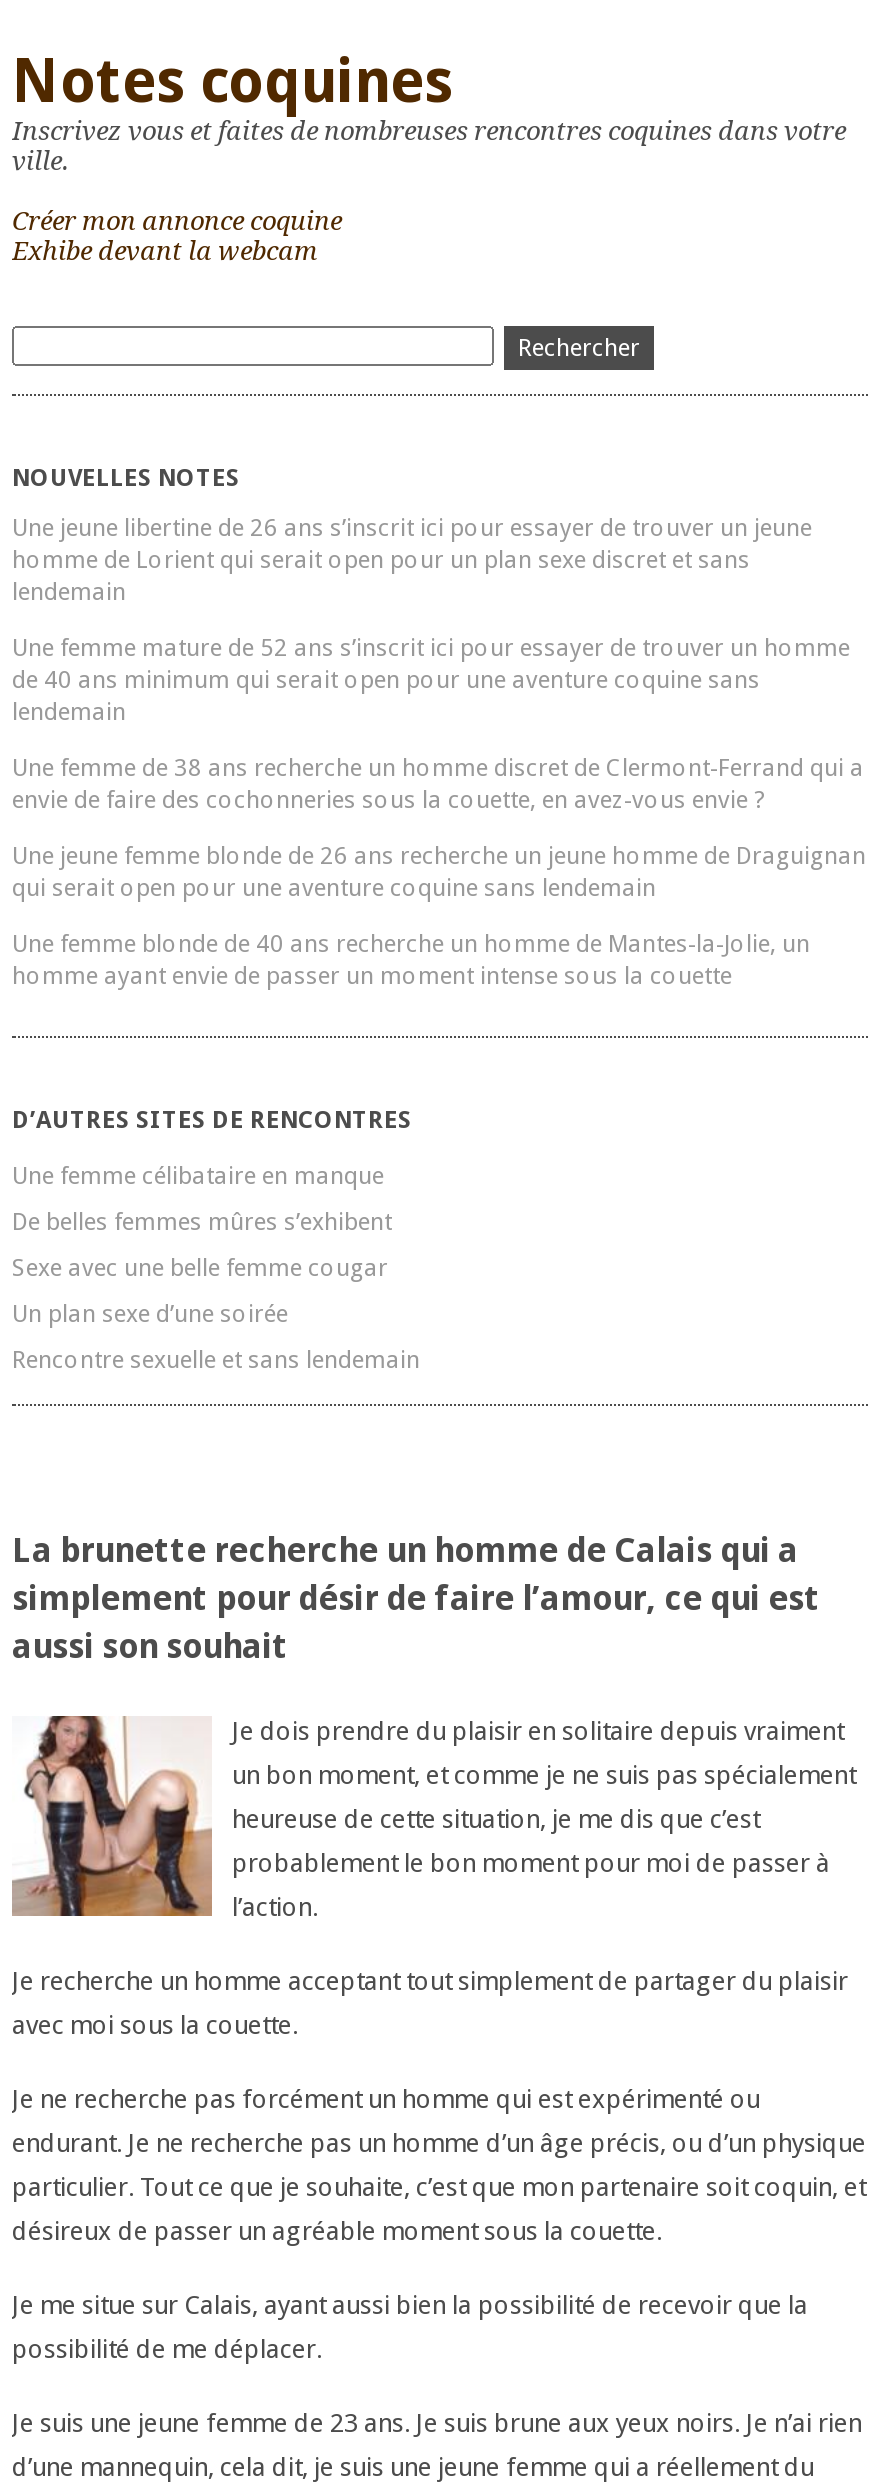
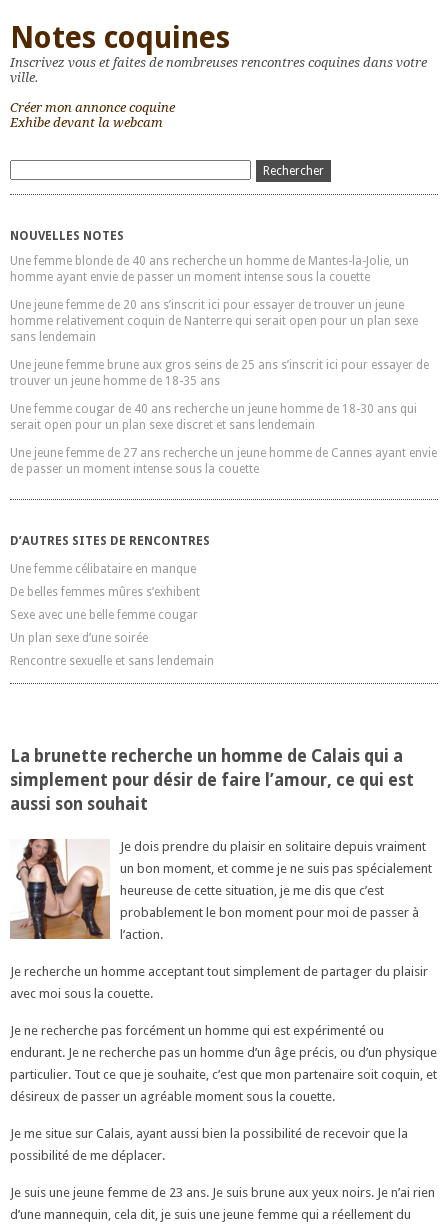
[12,514,866,902] Une jeune libertine de 26 ans s’inscrit ici pour essayer de trouver un jeune | homme de Lorient qui serait open pour un plan sexe discret et sans | lendemain | Une femme mature de 52 ans s’inscrit ici pour essayer de trouver un homme | de 40 ans minimum qui serait open pour une aventure coquine sans | lendemain | Une femme de 38 ans recherche un homme discret de Clermont-Ferrand qui a | envie de faire des cochonneries sous la couette, en avez-vous envie ? | Une jeune femme blonde de 26 ans recherche un jeune homme de Draguignan | qui serait open pour une aventure coquine sans lendemain -> none
moved [12,930,810,990] -> [10,254,409,284]: Une femme blonde de 40 ans recherche un homme de Mantes-la-Jolie, un | homme ayant envie de passer un moment intense sous la couette
none -> [10,298,437,476] Une jeune femme de 20 ans s’inscrit ici pour essayer de trouver un jeune | homme relativement coquin de Nanterre qui serait open pour un plan sexe | sans lendemain | Une jeune femme brune aux gros seins de 25 ans s’inscrit ici pour essayer de | trouver un jeune homme de 18-35 ans | Une femme cougar de 40 ans recherche un jeune homme de 18-30 ans qui | serait open pour un plan sexe discret et sans lendemain | Une jeune femme de 27 ans recherche un jeune homme de Cannes ayant envie | de passer un moment intense sous la couette

